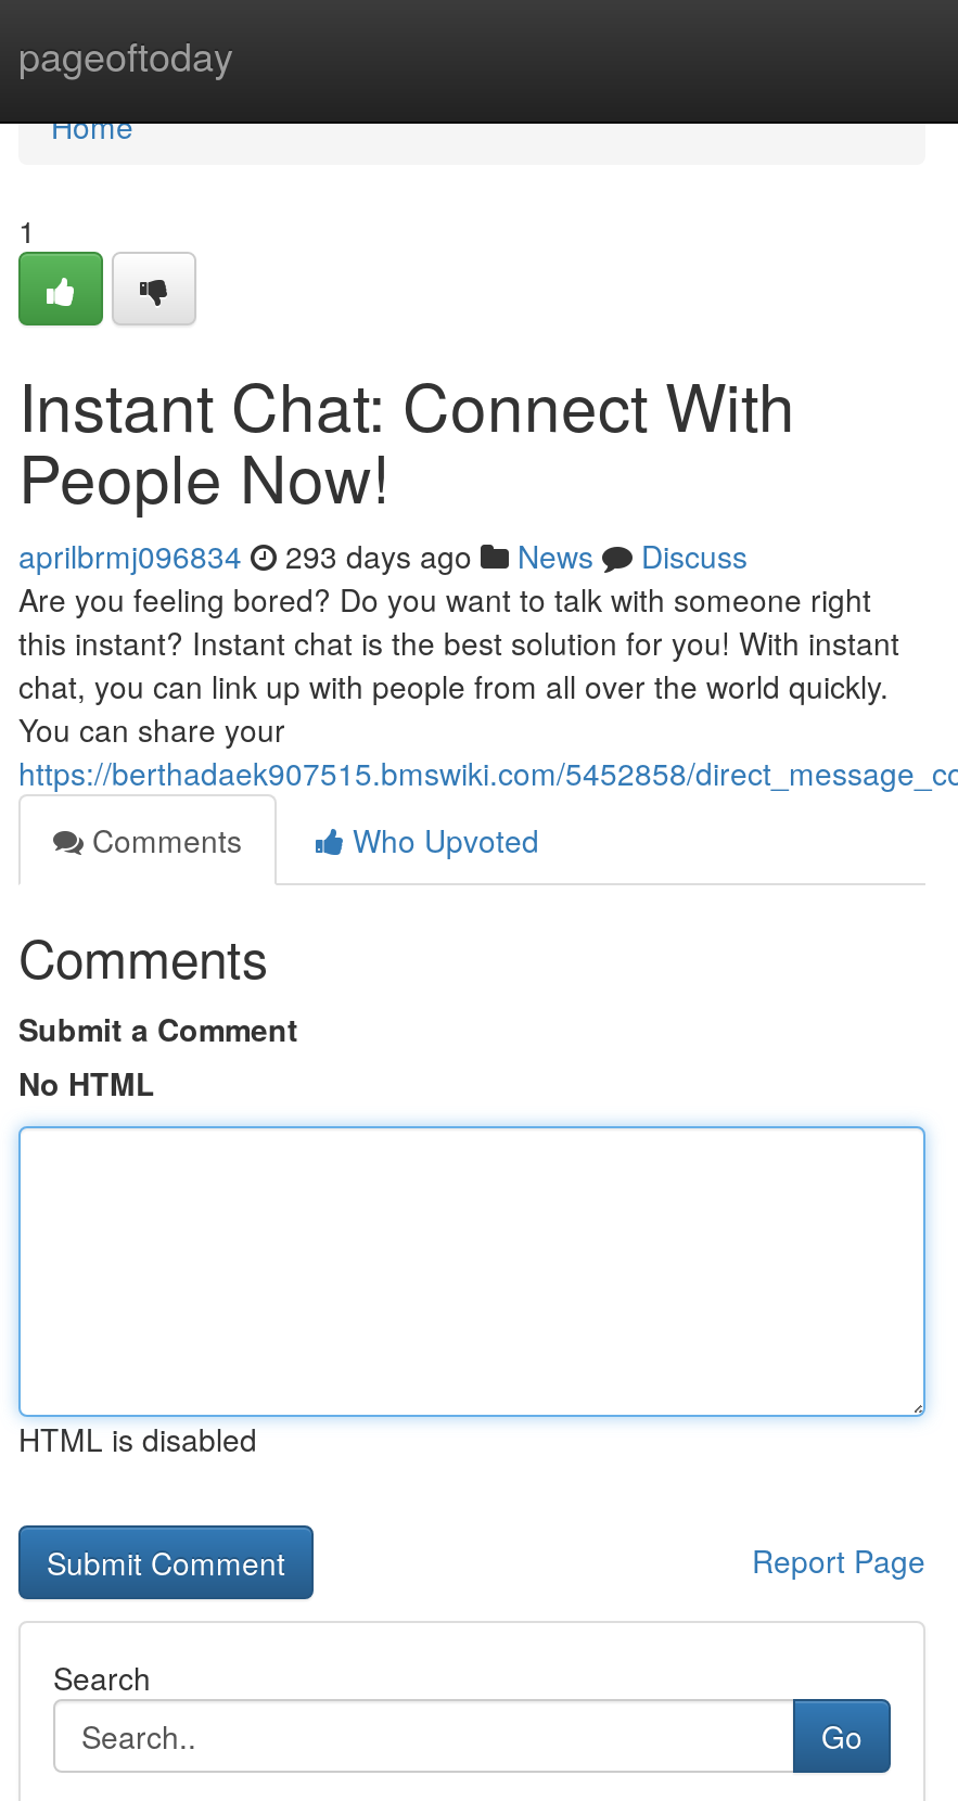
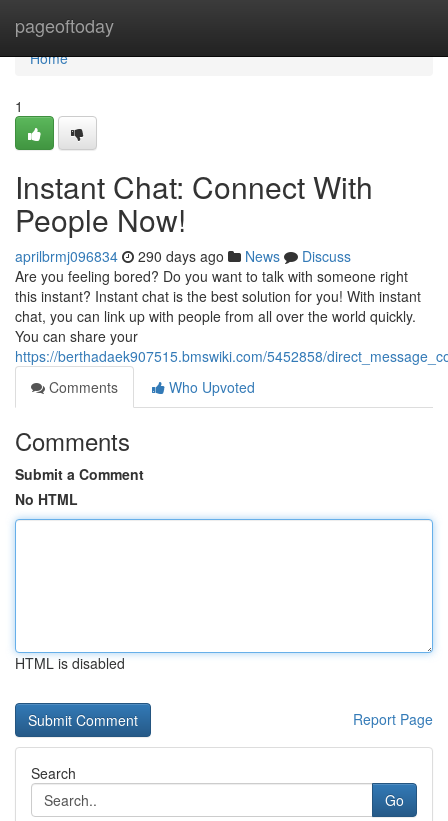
[18,534,748,577] aprilbrmj096834 293 days ago News Discuss -> [15,246,351,266] aprilbrmj096834 290 days ago News Discuss

